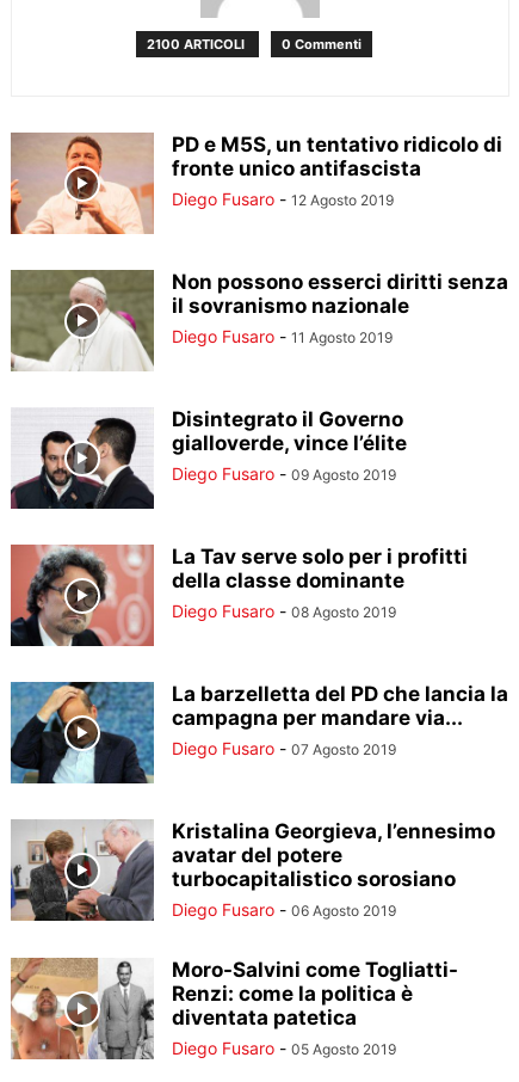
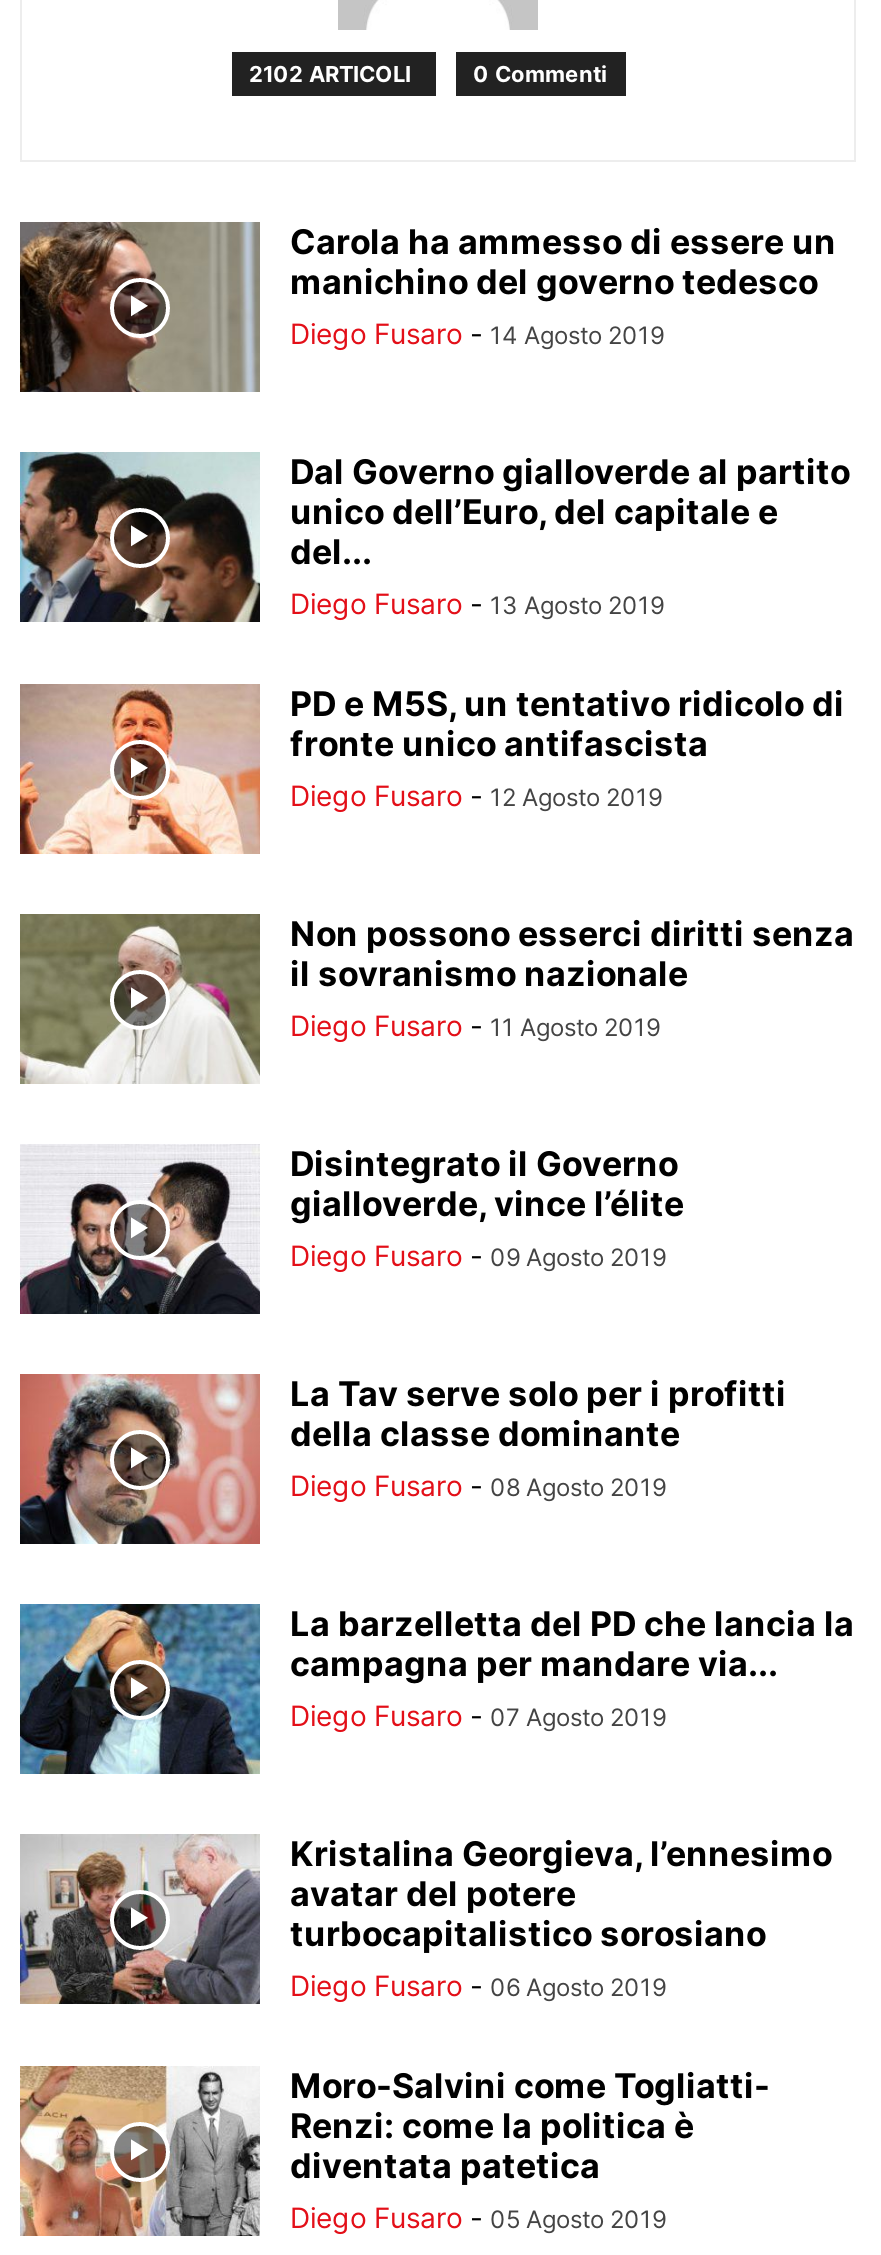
[147,36,248,53] 2100 ARTICOLI -> [249,60,417,88] 2102 ARTICOLI
none -> [18,222,836,394] [image] | Carola ha ammesso di essere un | manichino del governo tedesco | Diego Fusaro - 14 Agosto 2019
none -> [18,450,850,624] [image] | Dal Governo gialloverde al partito | unico dell’Euro, del capitale e | del... | Diego Fusaro - 13 Agosto 2019

